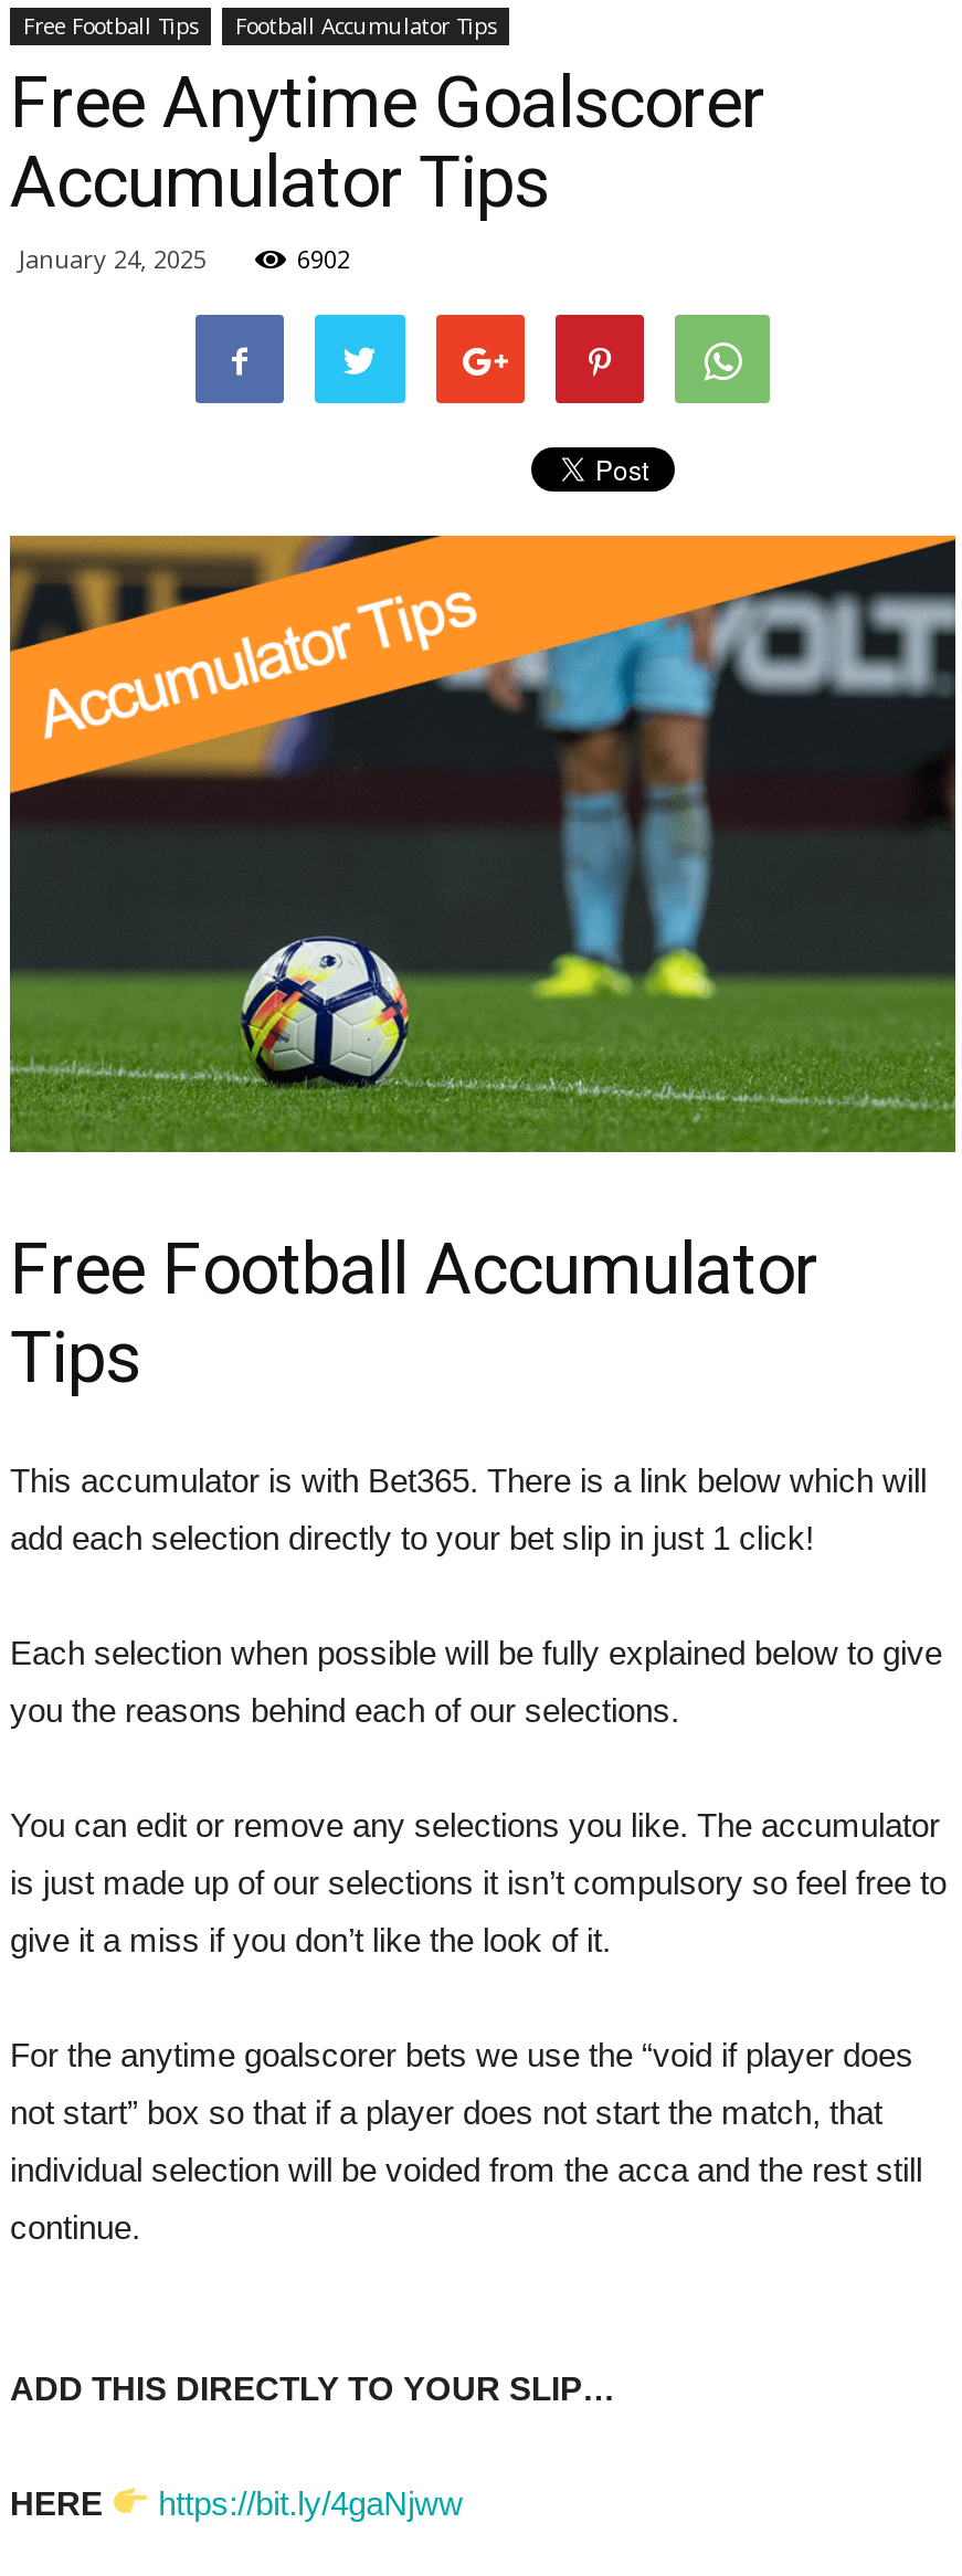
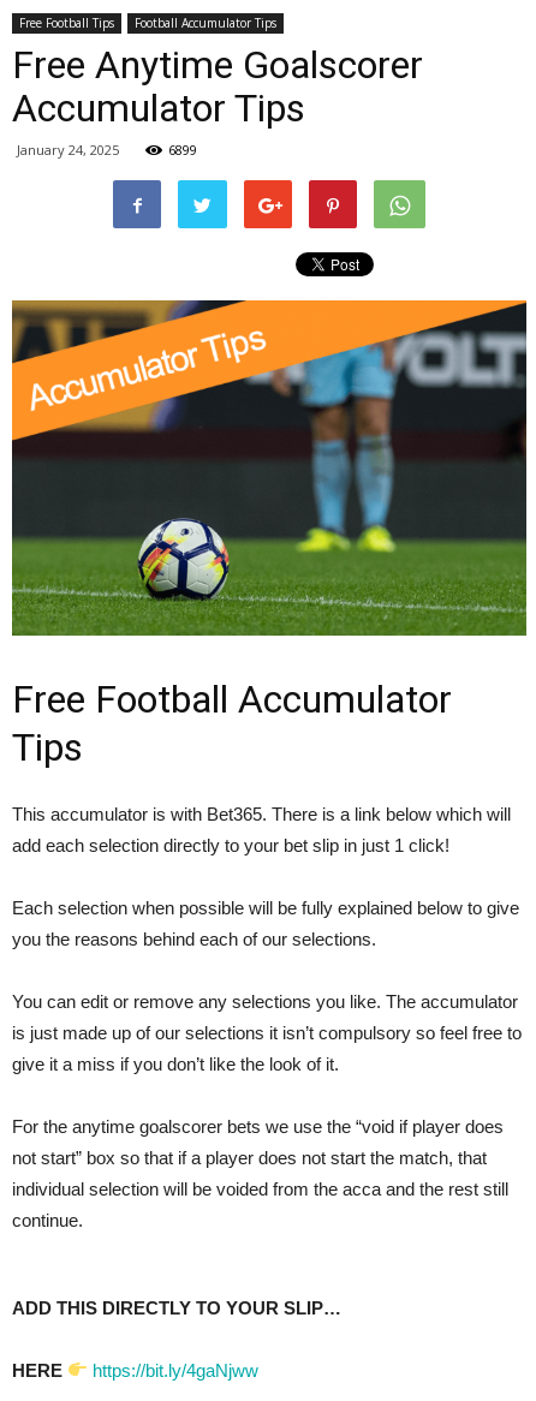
[297,242,350,275] 6902 -> [168,141,197,159] 6899

